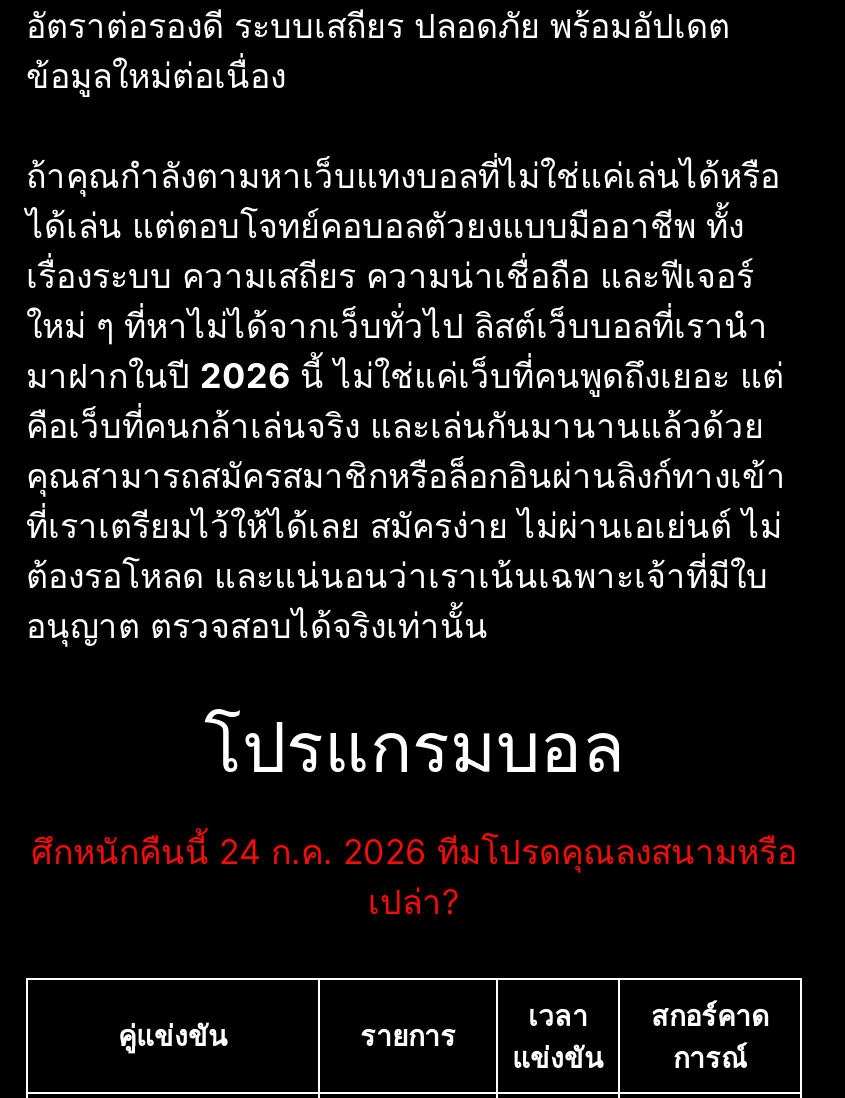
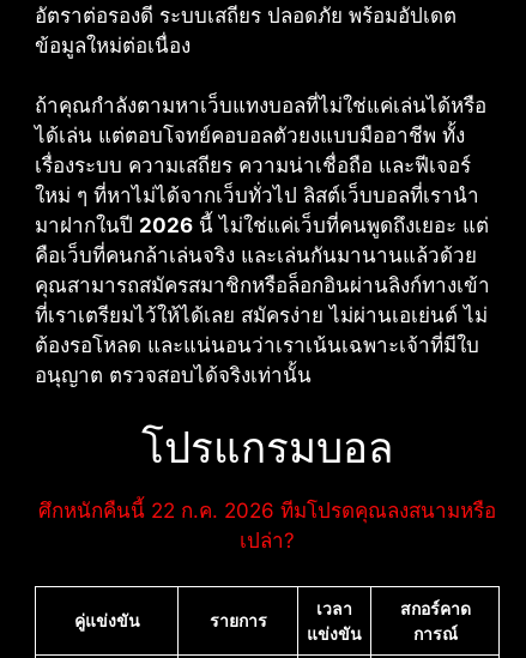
[31,832,797,872] ศึกหนักคืนนี้ 24 ก.ค. 2026 ทีมโปรดคุณลงสนามหรือ -> [38,499,496,523] ศึกหนักคืนนี้ 22 ก.ค. 2026 ทีมโปรดคุณลงสนามหรือ

